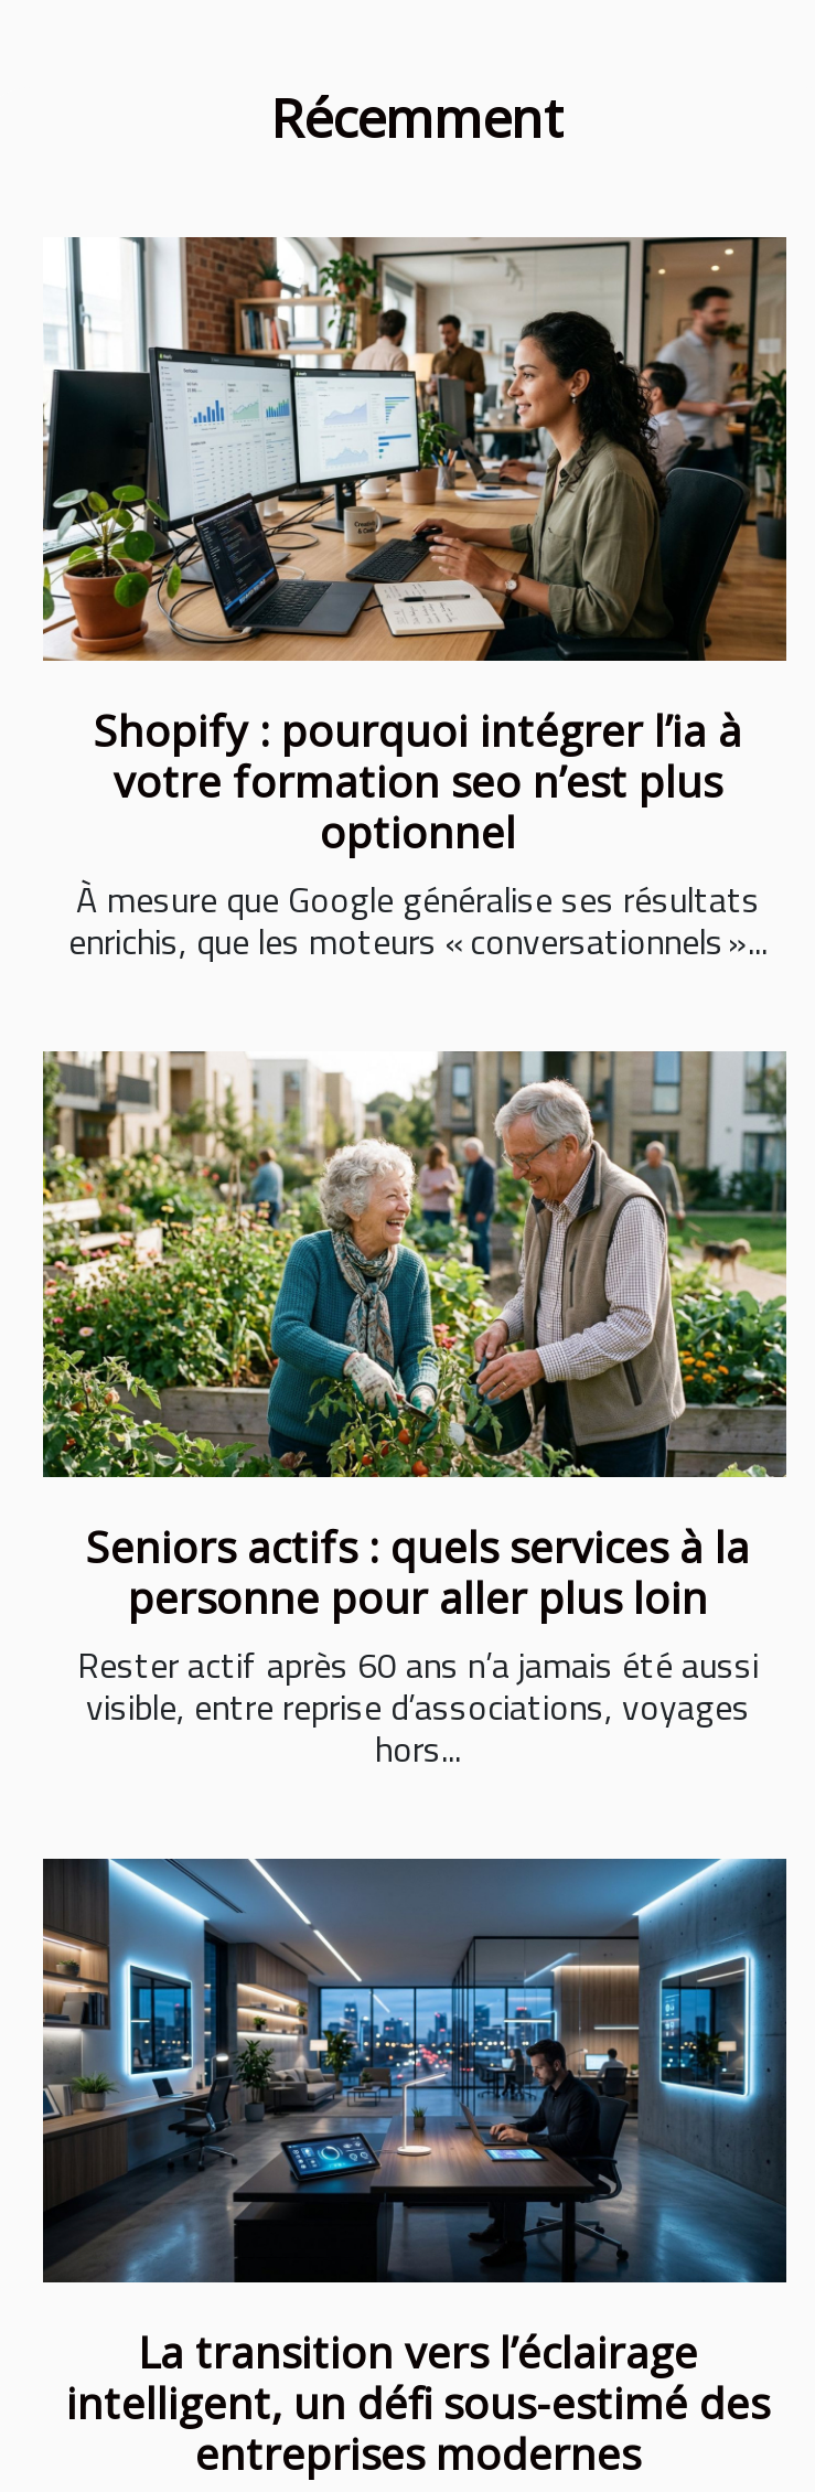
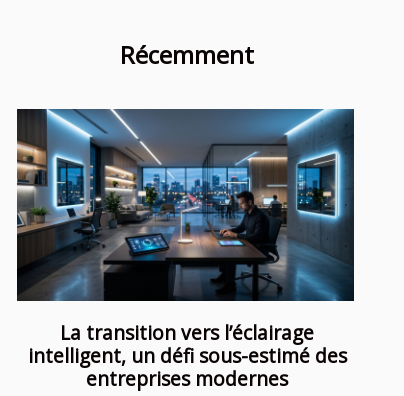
[41,235,789,968] [image] | Shopify : pourquoi intégrer l’ia à | votre formation seo n’est plus | optionnel | À mesure que Google généralise ses résultats | enrichis, que les moteurs « conversationnels »... -> none
[41,1049,789,1774] [image] | Seniors actifs : quels services à la | personne pour aller plus loin | Rester actif après 60 ans n’a jamais été aussi | visible, entre reprise d’associations, voyages | hors... -> none

